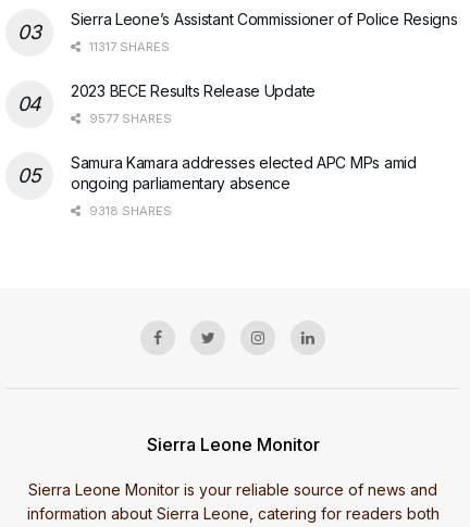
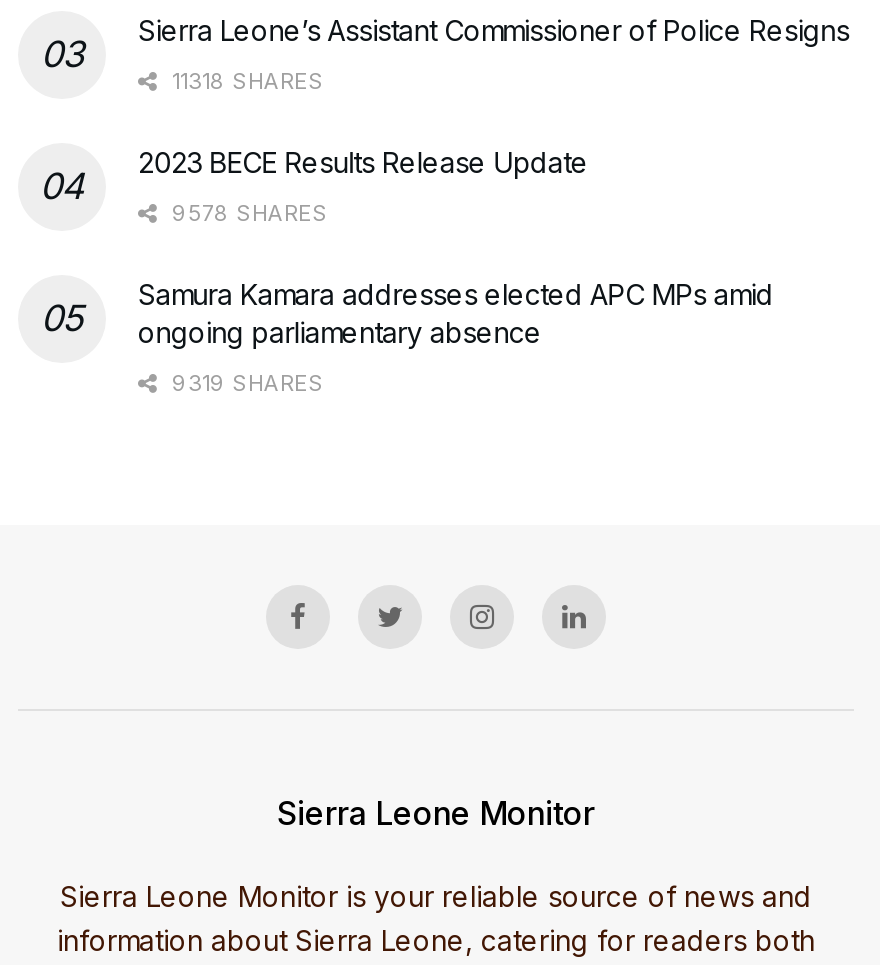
[86,39,170,54] 11317 SHARES -> [166,67,324,95] 11318 SHARES
[86,111,172,126] 9577 SHARES -> [166,199,328,227] 9578 SHARES
[86,203,172,218] 9318 SHARES -> [166,369,324,397] 9319 SHARES

